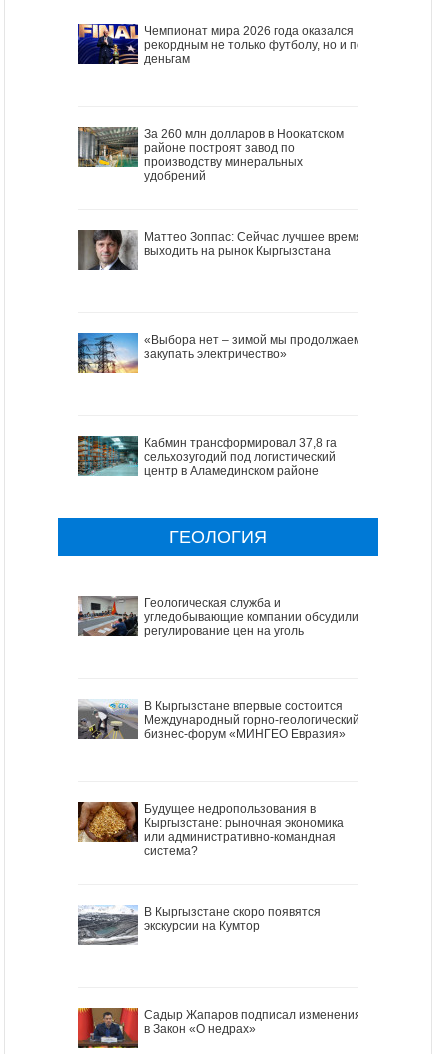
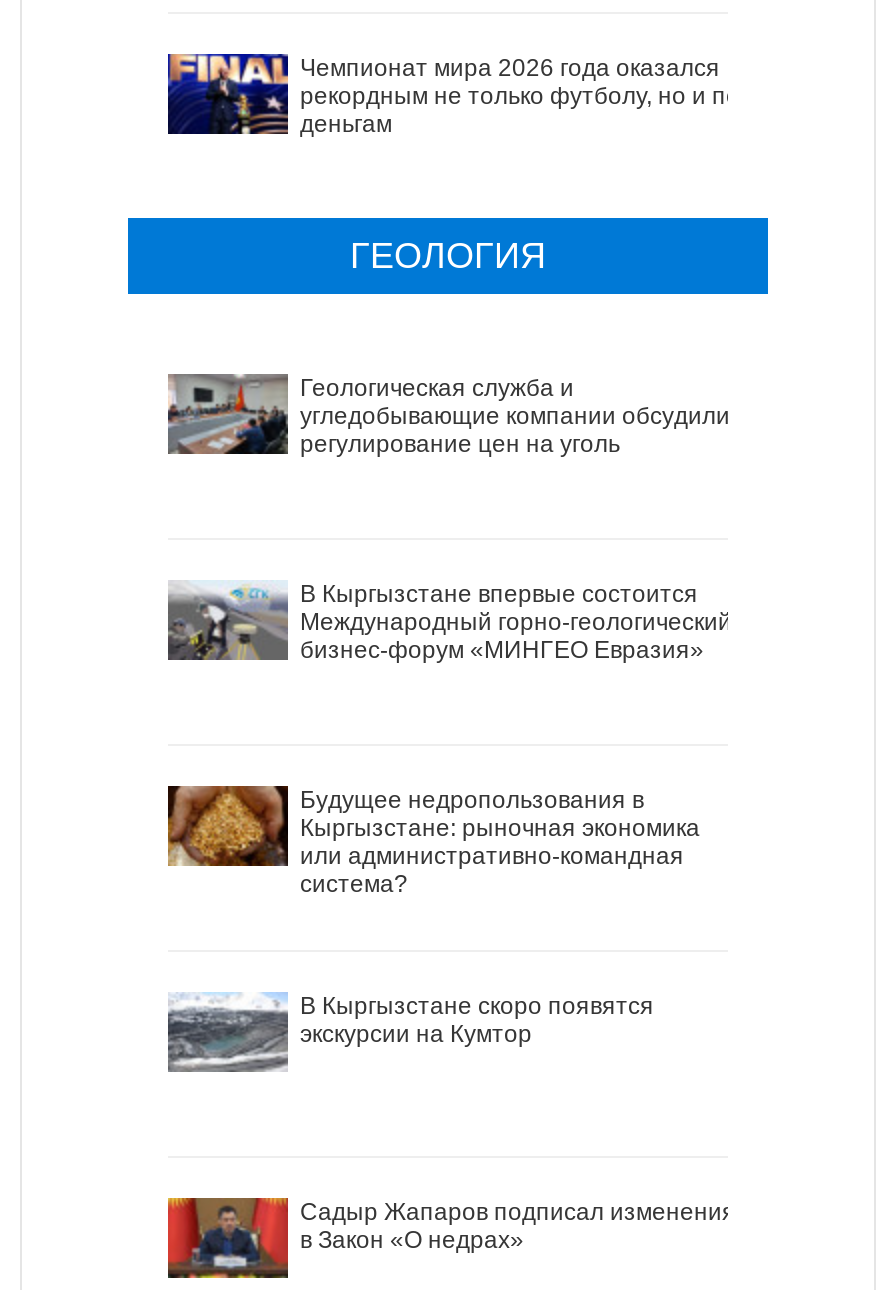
[77,126,344,183] [image] | За 260 млн долларов в Ноокатском | районе построят завод по | производству минеральных | удобрений -> none
[77,229,363,271] [image] | Маттео Зоппас: Сейчас лучшее время | выходить на рынок Кыргызстана -> none
[77,332,362,374] [image] | «Выбора нет – зимой мы продолжаем | закупать электричество» -> none
[77,435,337,478] [image] | Кабмин трансформировал 37,8 га | сельхозугодий под логистический | центр в Аламединском районе -> none

